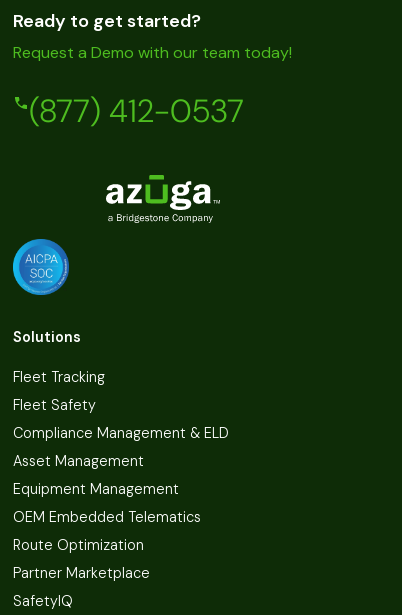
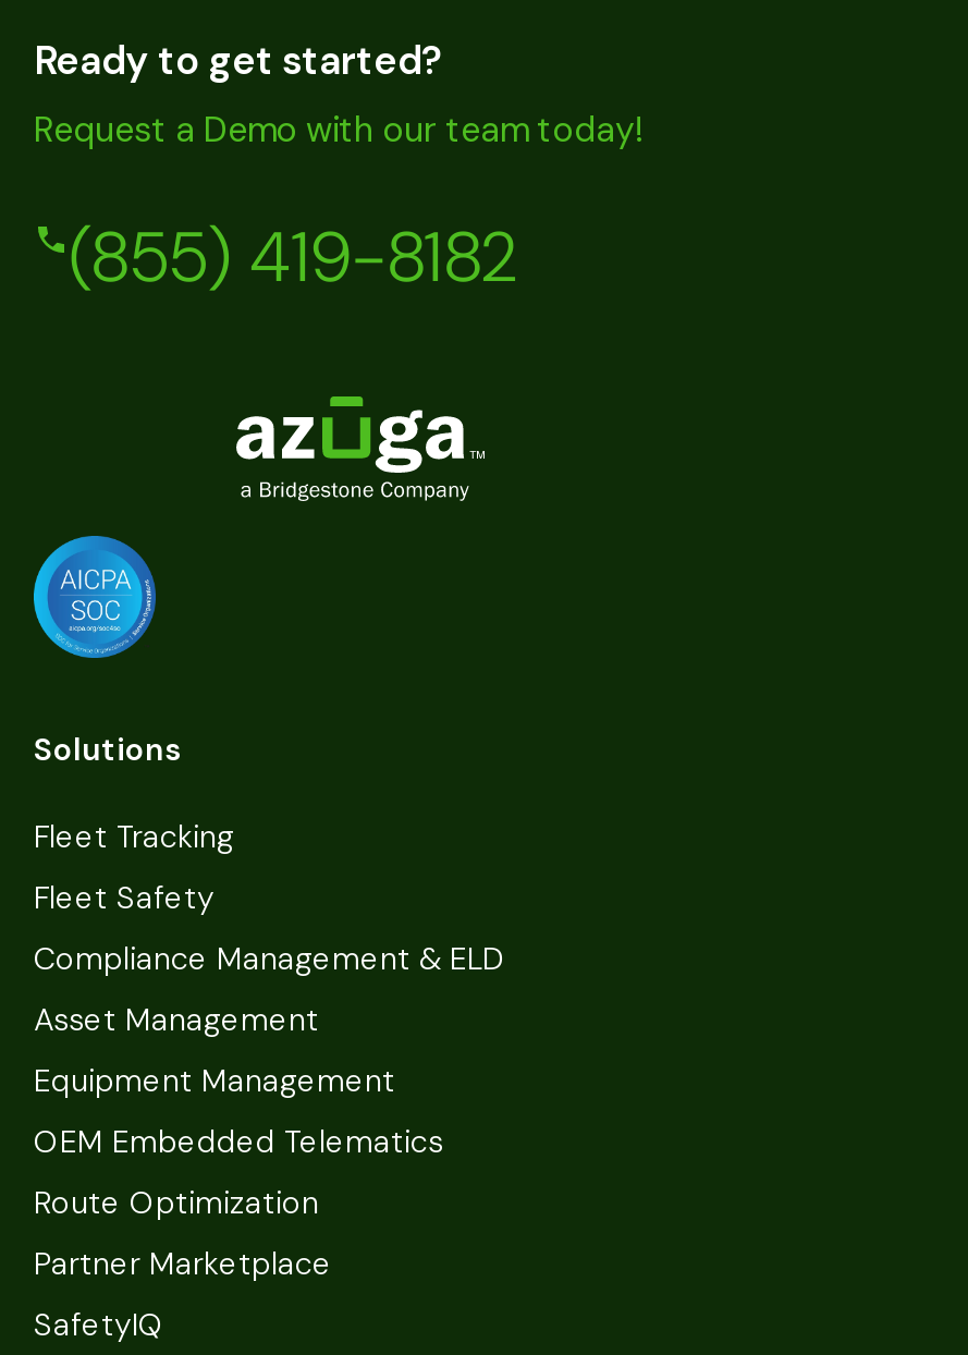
[29,90,244,132] (877) 412-0537 -> [69,211,517,302] (855) 419-8182

